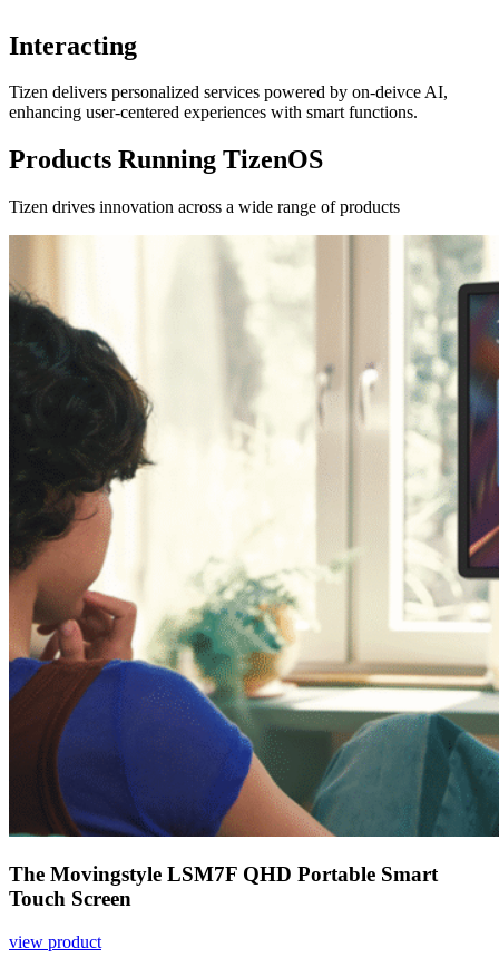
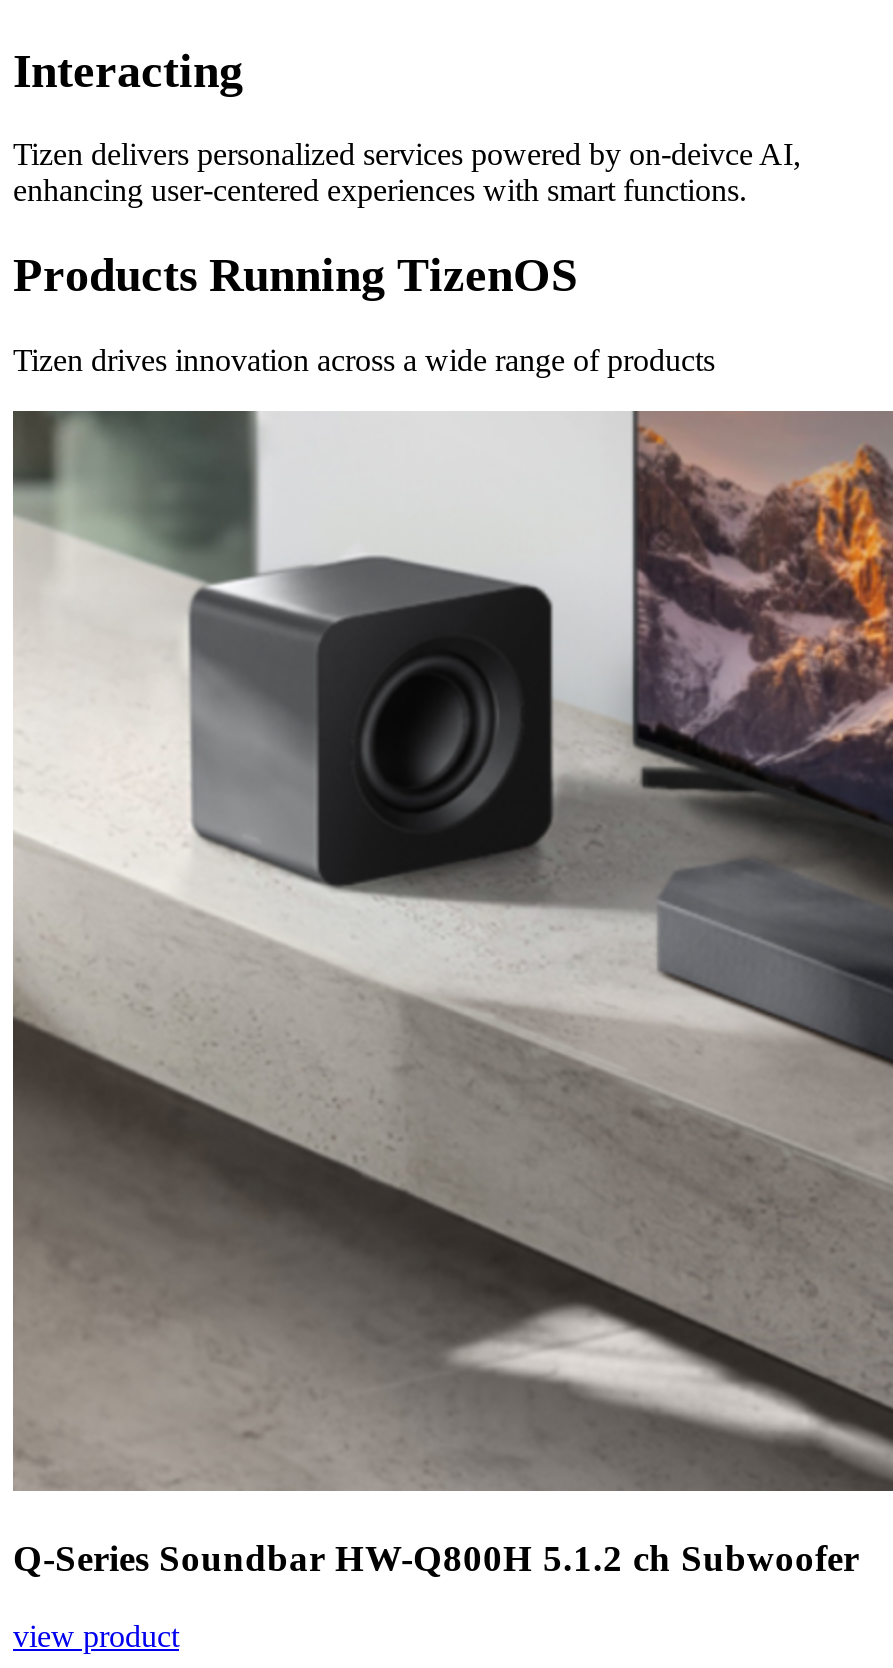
[8,234,496,910] [image] | The Movingstyle LSM7F QHD Portable Smart | Touch Screen -> [11,409,887,1579] [image] | Q-Series Soundbar HW-Q800H 5.1.2 ch Subwoofer

